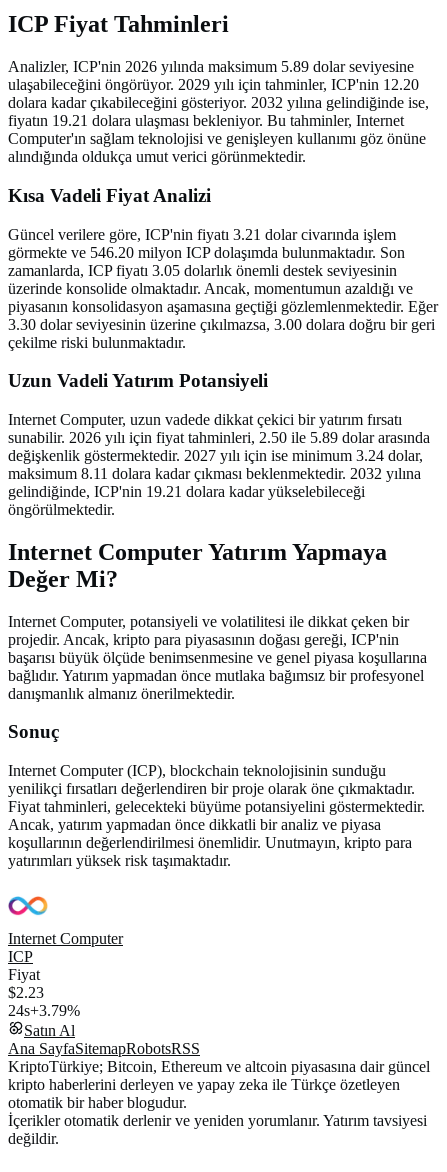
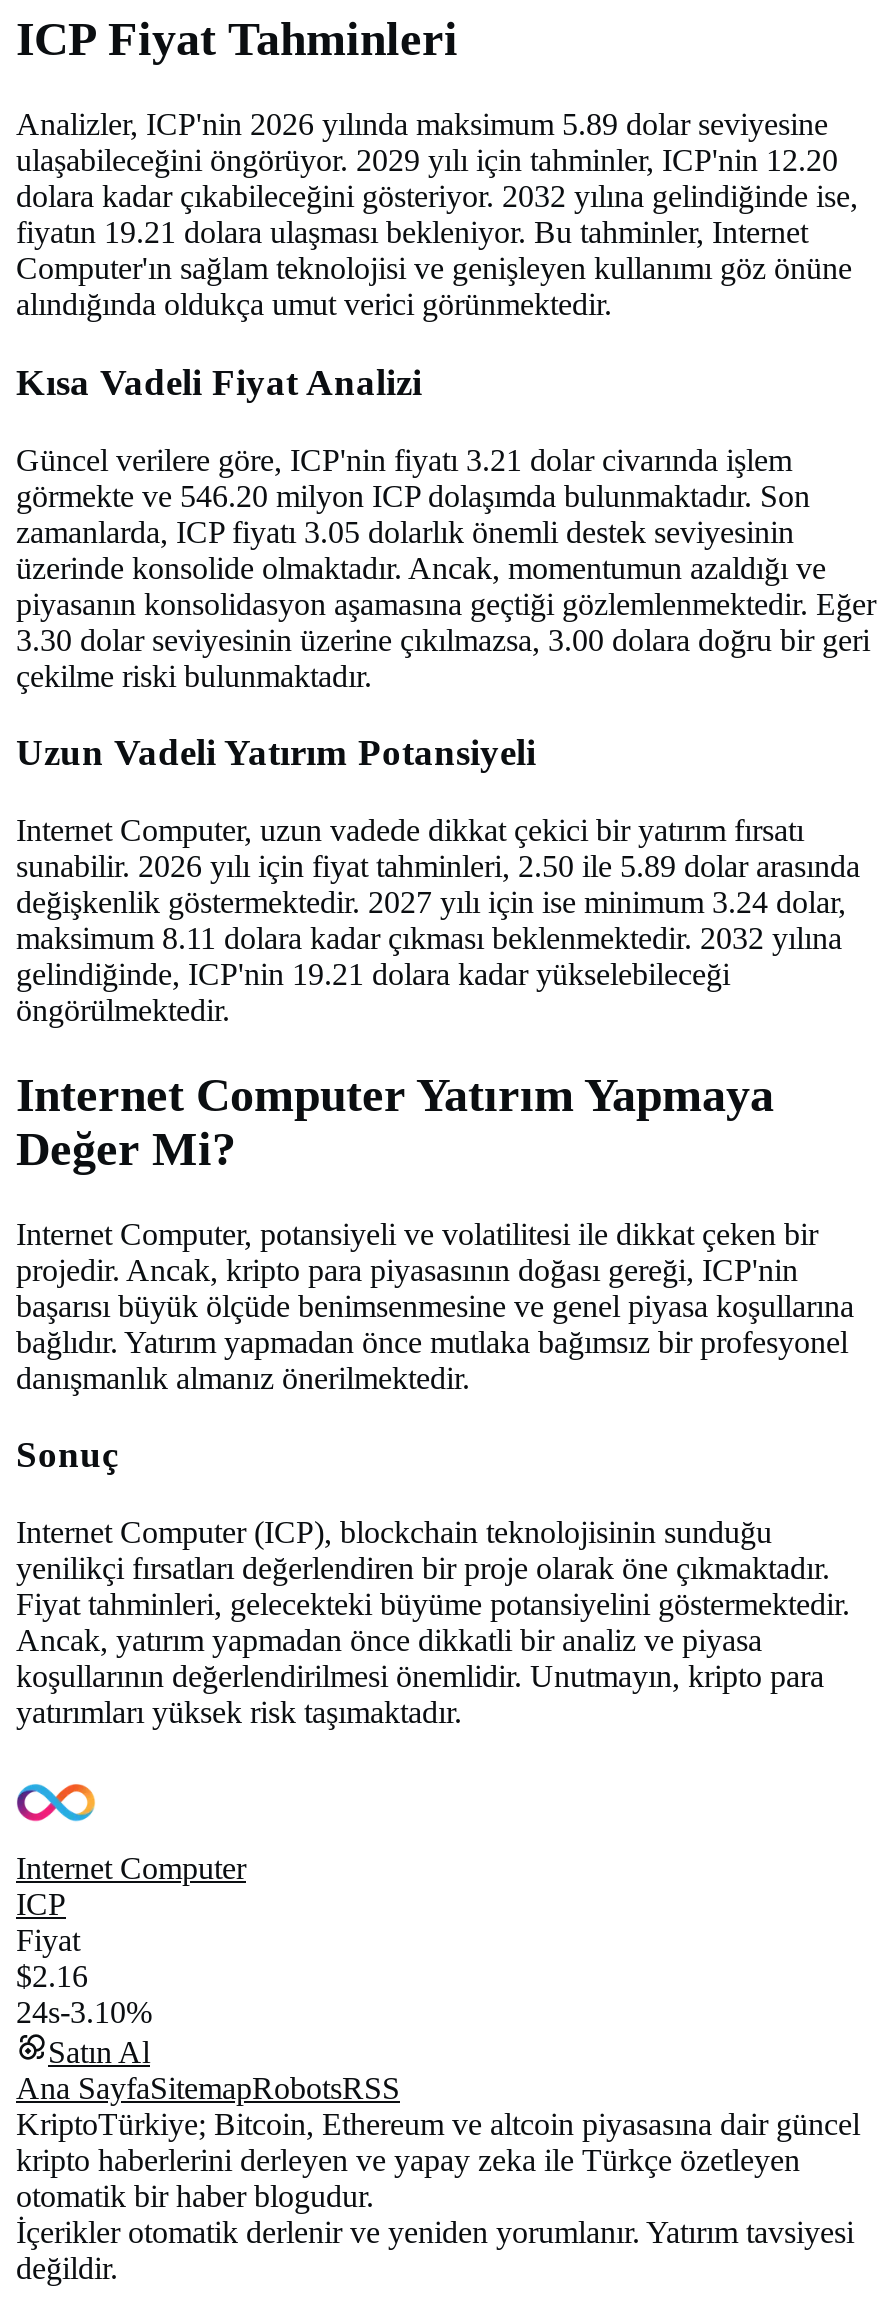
[8,984,44,1001] $2.23 -> [16,1959,88,1993] $2.16
[8,1002,80,1019] 24s+3.79% -> [16,1995,152,2029] 24s-3.10%

